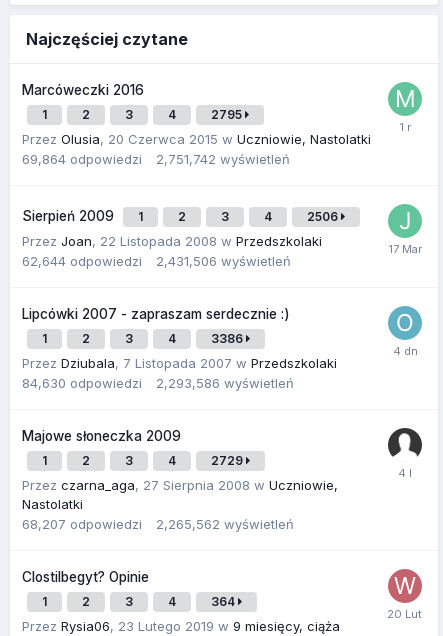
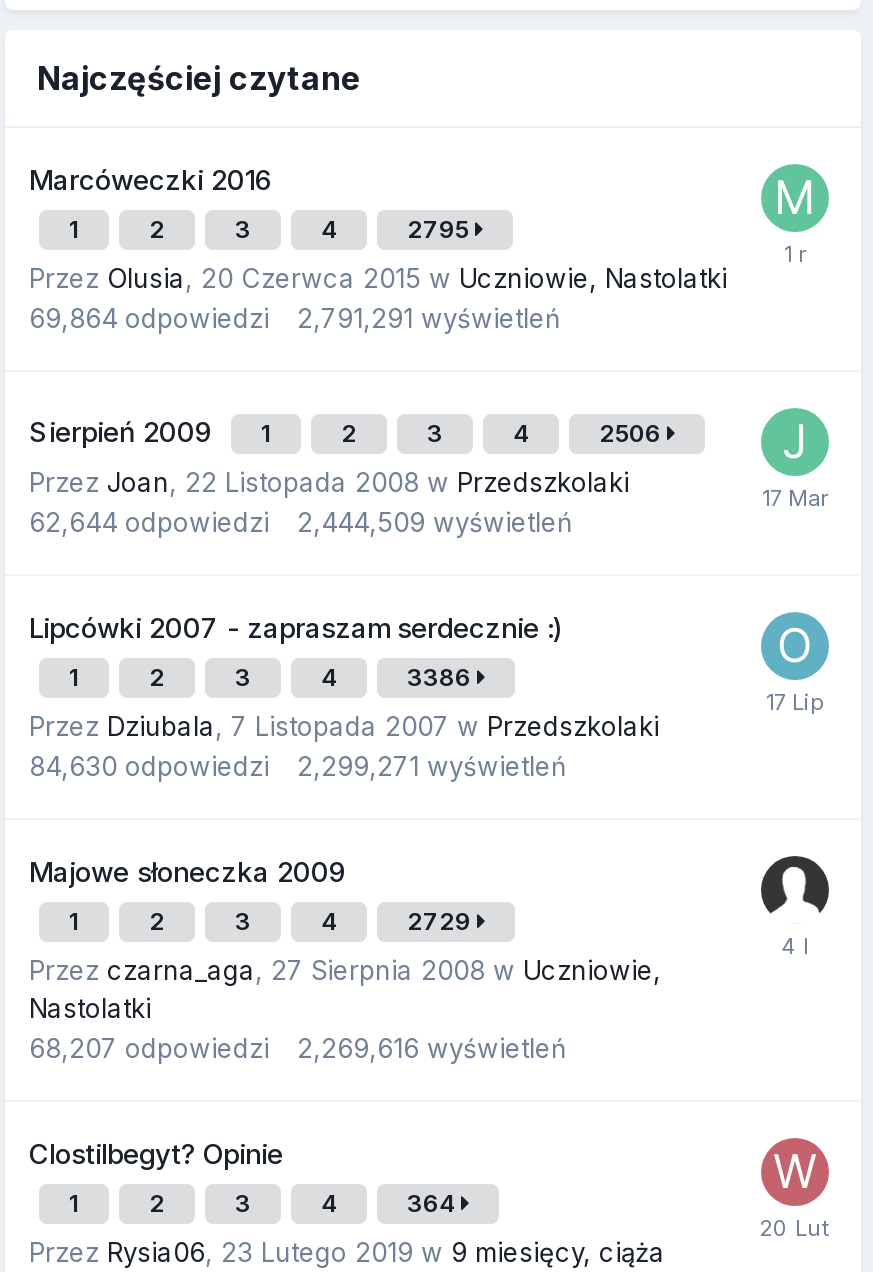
[22,151,290,167] 69,864 odpowiedzi 2,751,742 wyświetleń -> [29,302,561,334] 69,864 odpowiedzi 2,791,291 wyświetleń
[22,253,291,269] 62,644 odpowiedzi 2,431,506 wyświetleń -> [29,506,573,538] 62,644 odpowiedzi 2,444,509 wyświetleń
[22,375,294,391] 84,630 odpowiedzi 2,293,586 wyświetleń -> [29,750,567,782] 84,630 odpowiedzi 2,299,271 wyświetleń
[22,516,294,532] 68,207 odpowiedzi 2,265,562 wyświetleń -> [29,1032,567,1064] 68,207 odpowiedzi 2,269,616 wyświetleń

